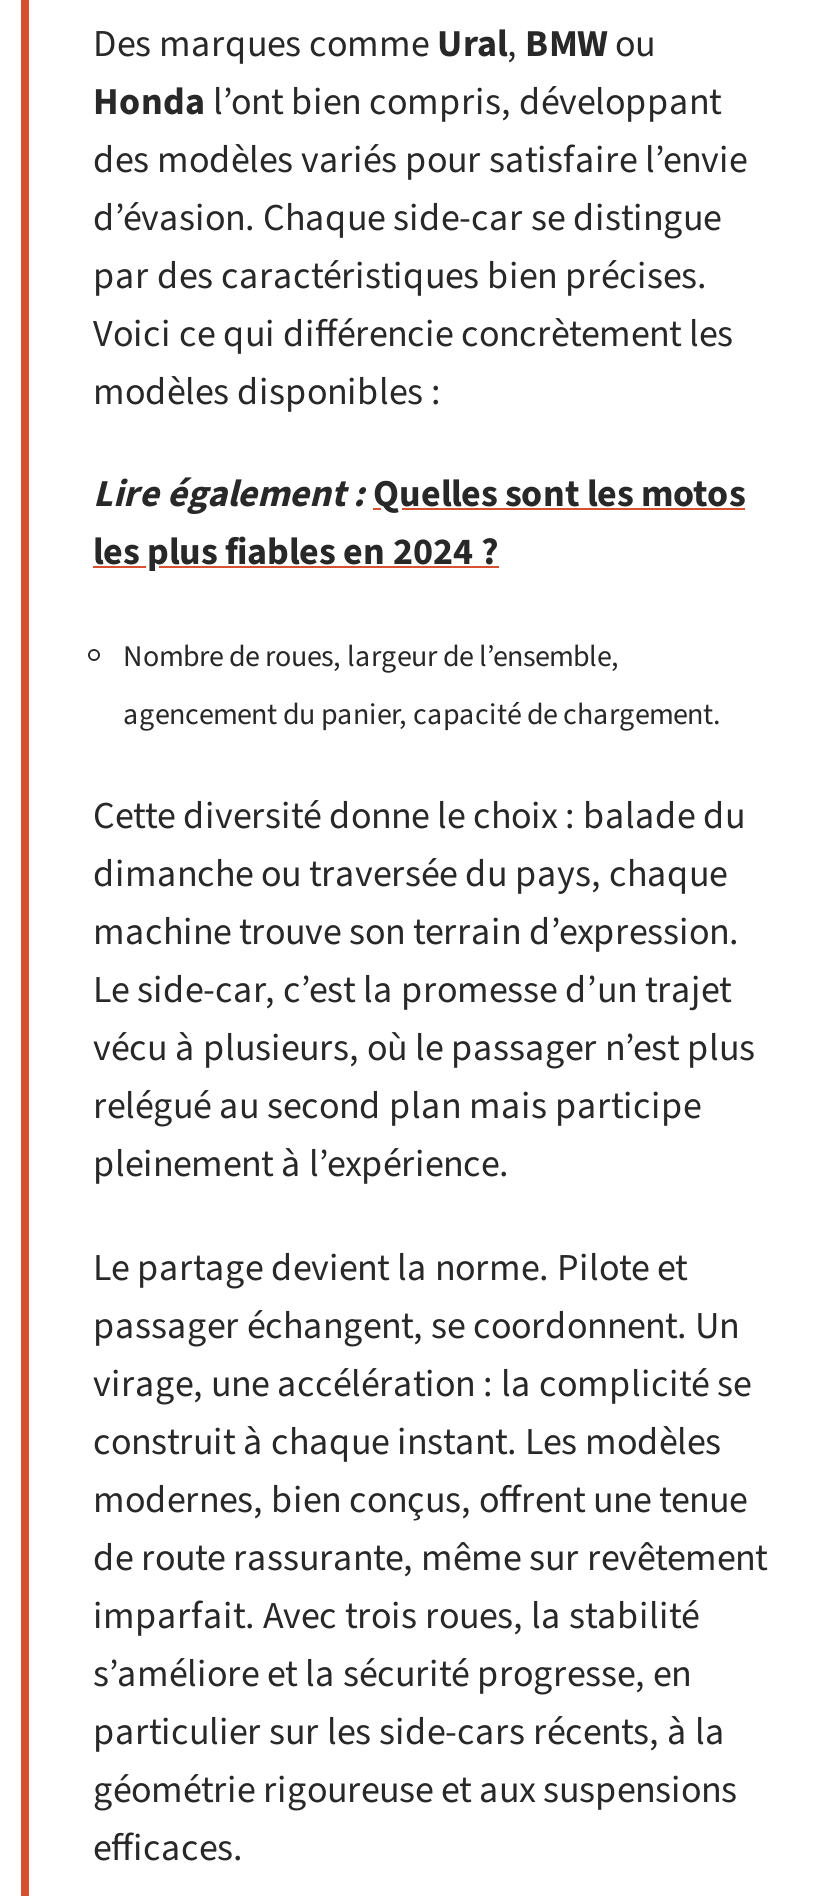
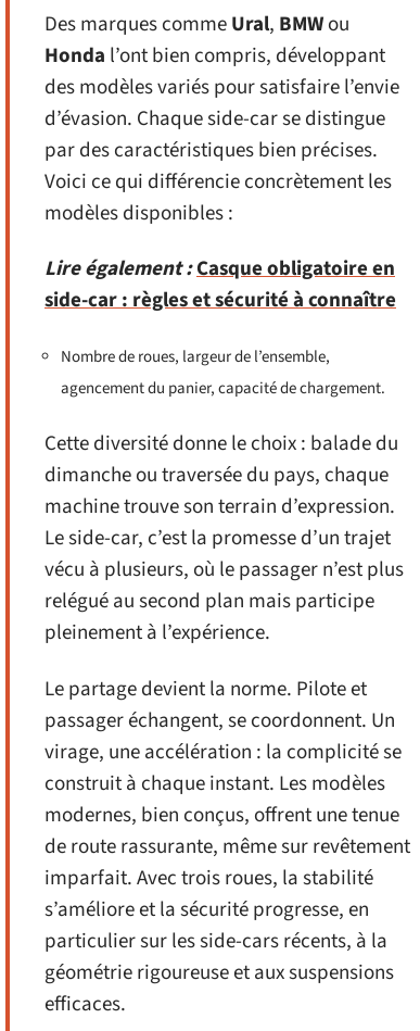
[93,468,745,580] Lire également : Quelles sont les motos | les plus fiables en 2024 ? -> [44,254,396,315] Lire également : Casque obligatoire en | side-car : règles et sécurité à connaître

